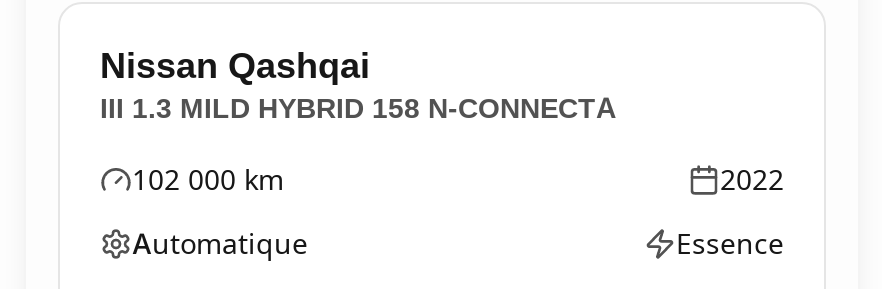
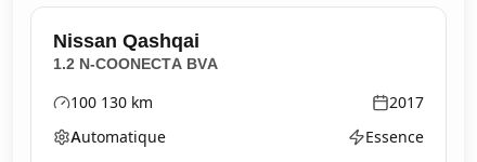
[100,90,616,124] III 1.3 MILD HYBRID 158 N-CONNECTA -> [53,54,218,72] 1.2 N-COONECTA BVA
[132,162,284,196] 102 000 km -> [70,93,153,111] 100 130 km
[720,162,784,196] 2022 -> [389,93,424,111] 2017

